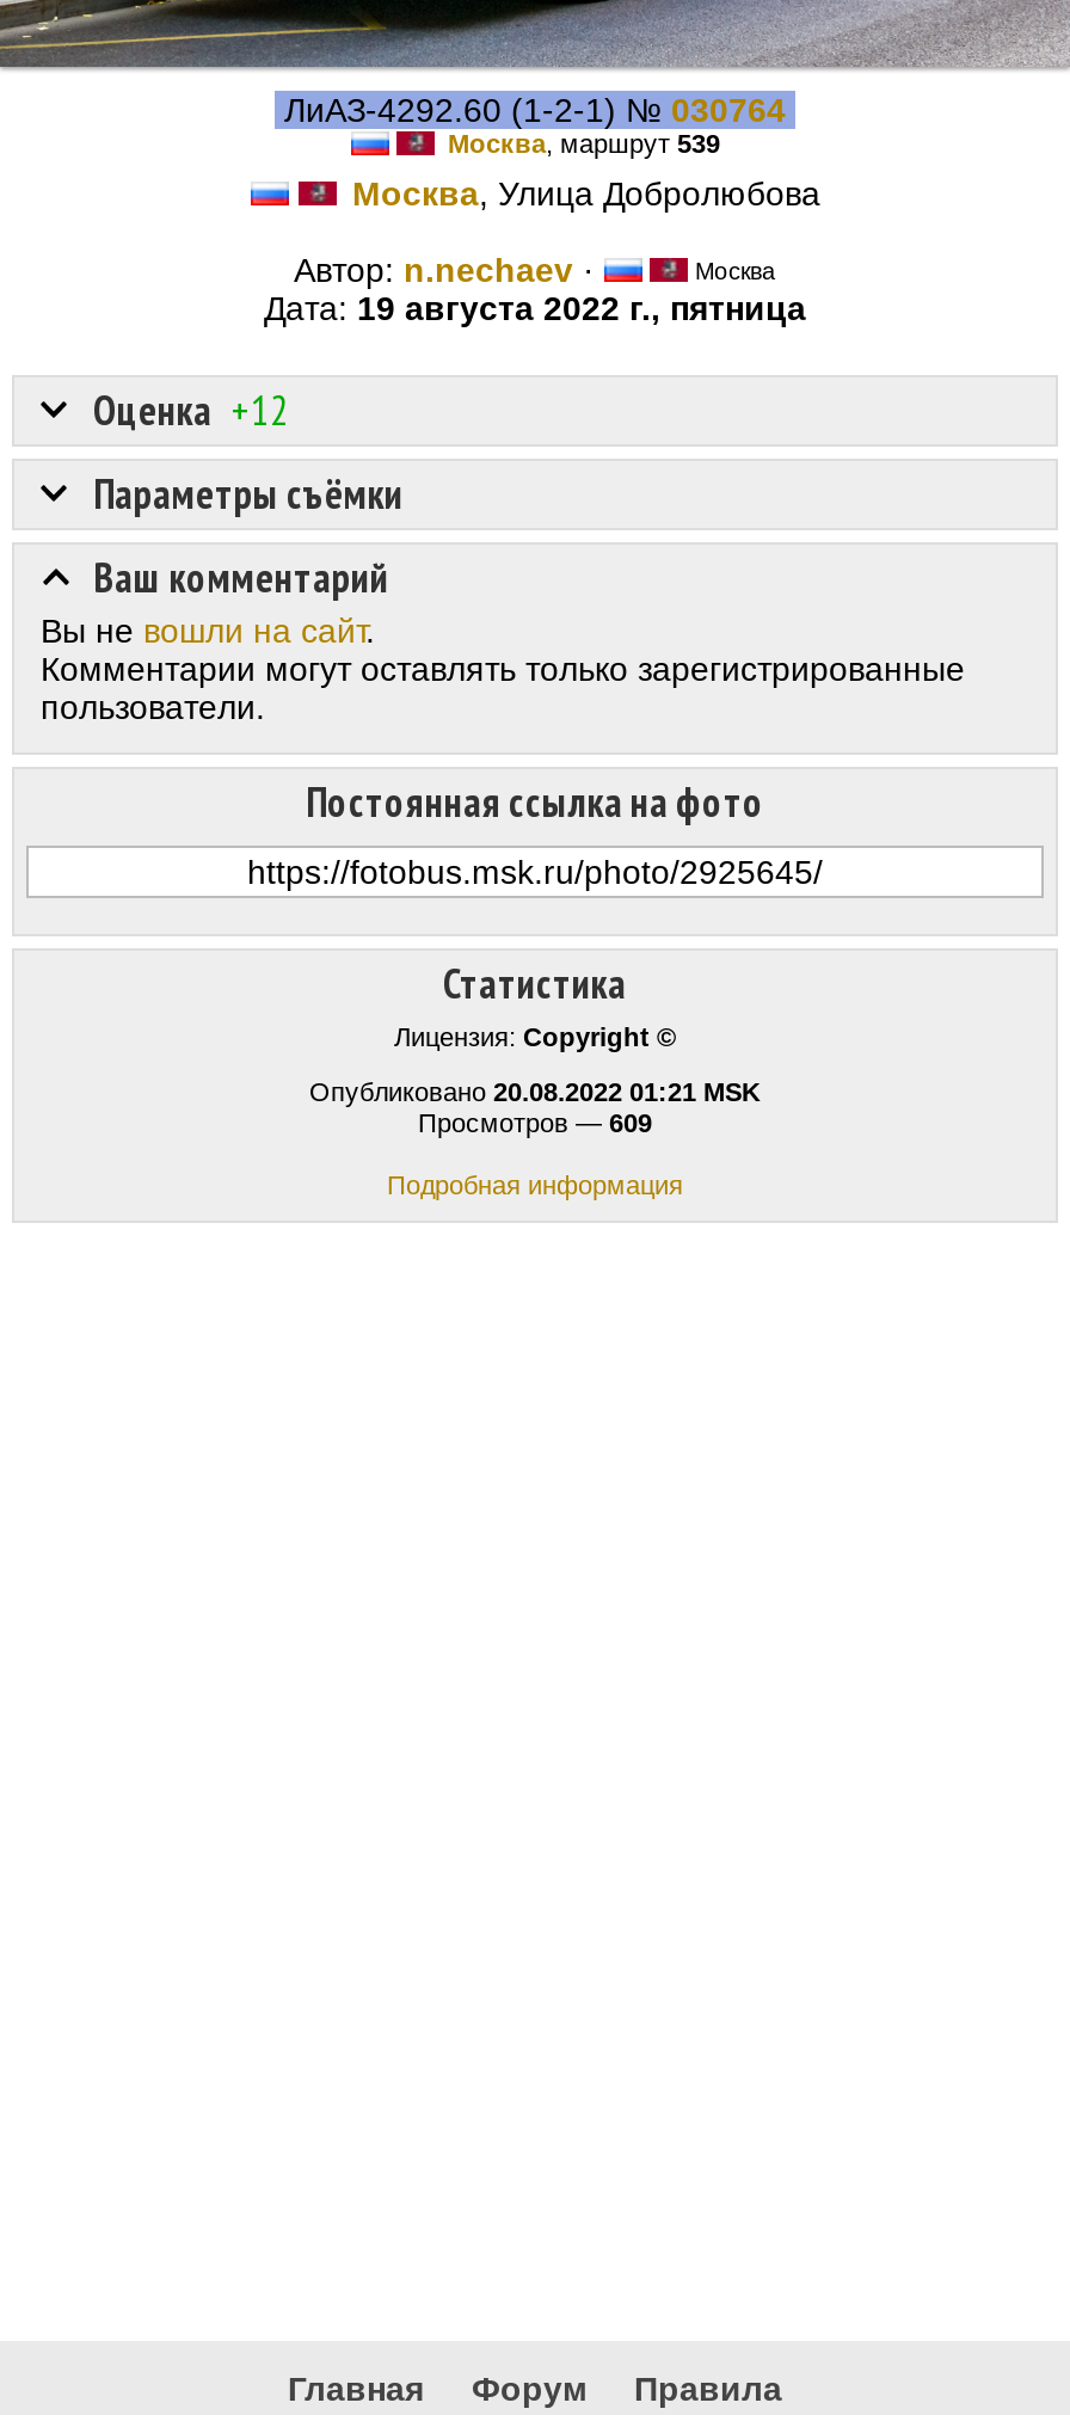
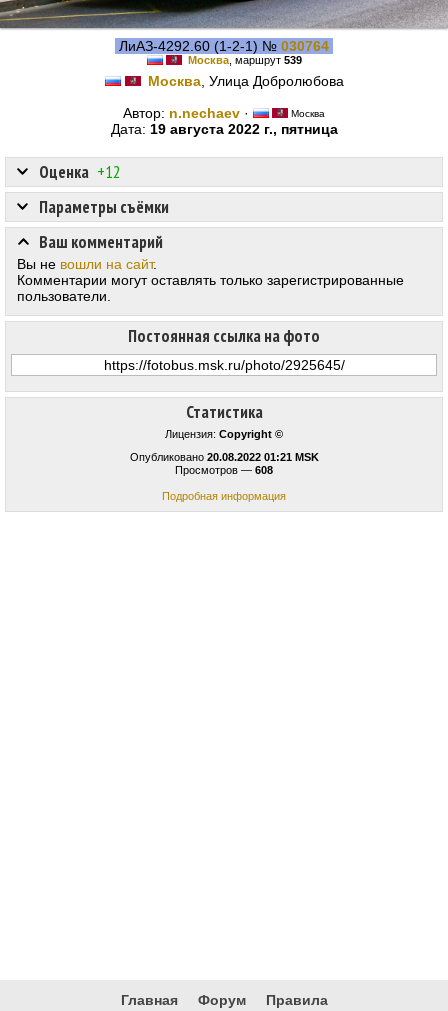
[418,1109,652,1137] Просмотров — 609 -> [175,464,273,476] Просмотров — 608

